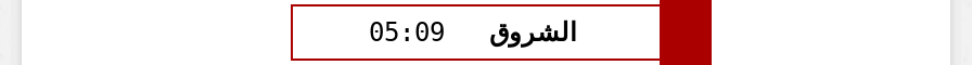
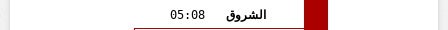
[369,17,576,47] الشروق 05:09 -> [170,8,265,22] الشروق 05:08

